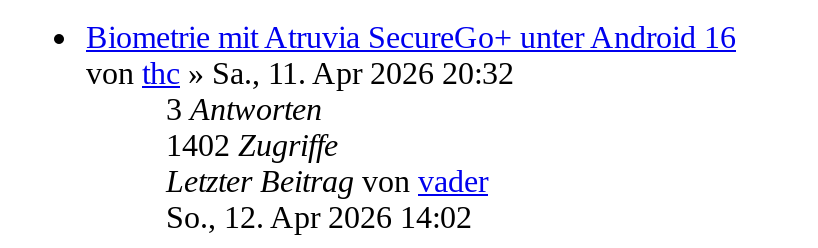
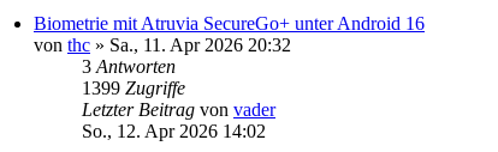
[166,128,338,162] 1402 Zugriffe -> [82,78,185,98] 1399 Zugriffe

